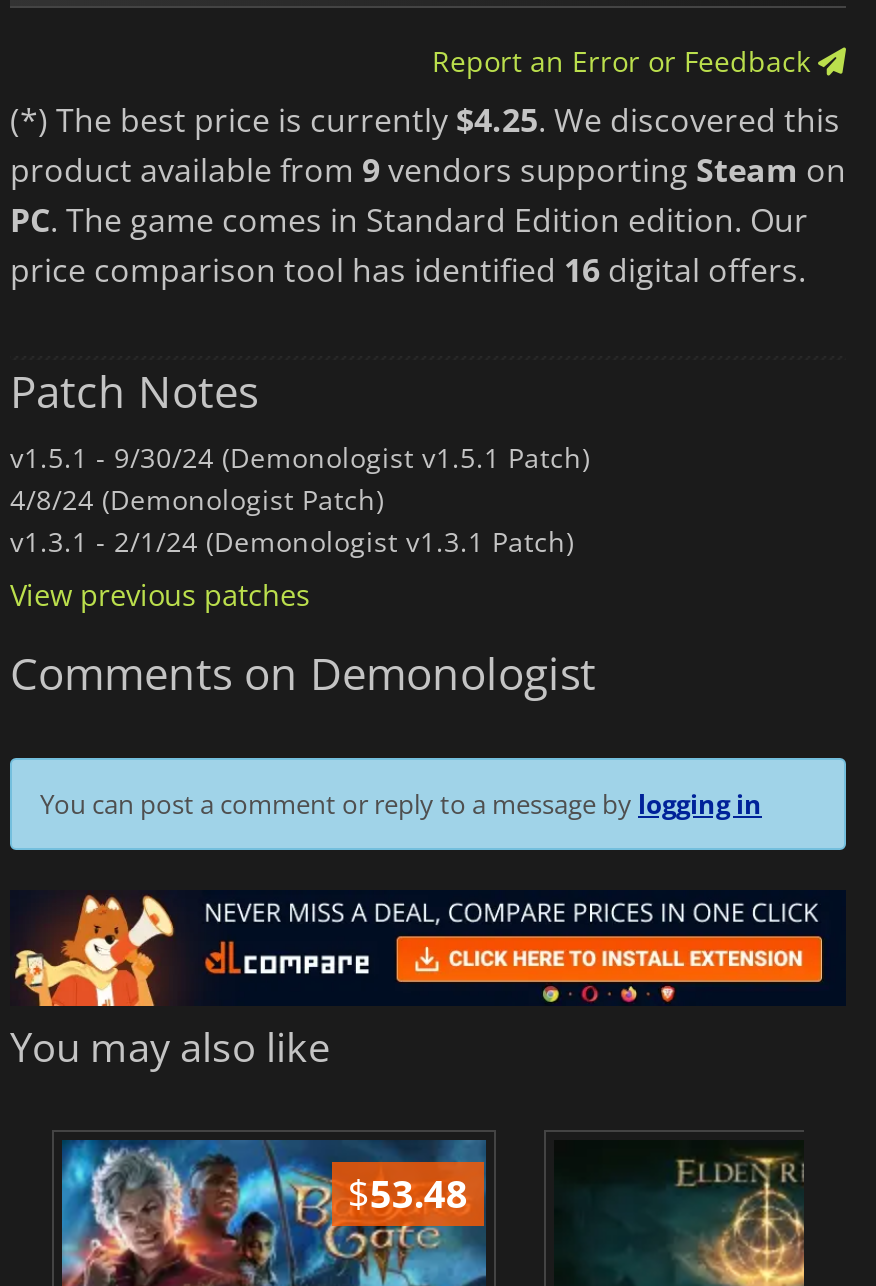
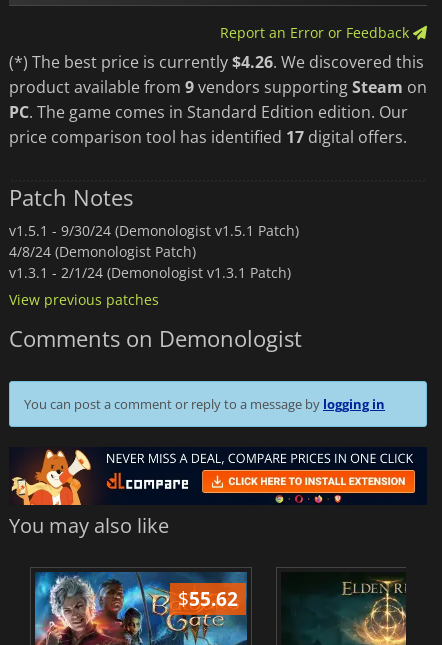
[10,97,840,141] (*) The best price is currently $4.25. We discovered this -> [9,51,424,73] (*) The best price is currently $4.26. We discovered this
[10,247,806,291] price comparison tool has identified 16 digital offers. -> [9,126,407,148] price comparison tool has identified 17 digital offers.
[348,1166,468,1220] $53.48 -> [178,585,238,612] $55.62

